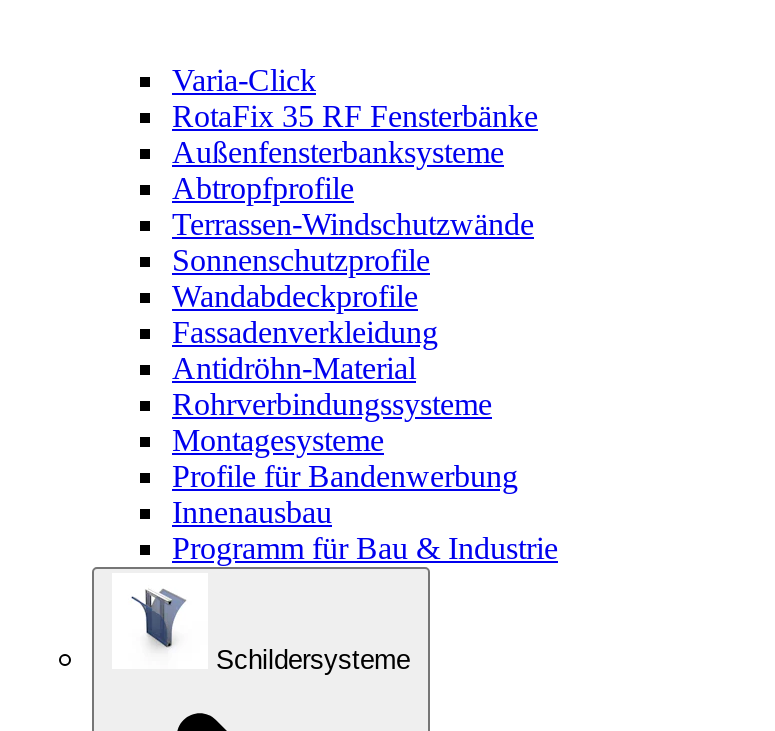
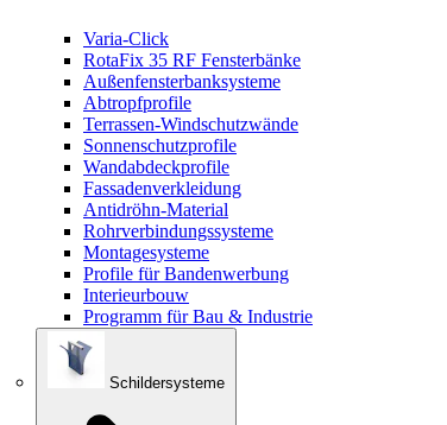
[172,495,332,529] Innenausbau -> [83,285,189,305] Interieurbouw

